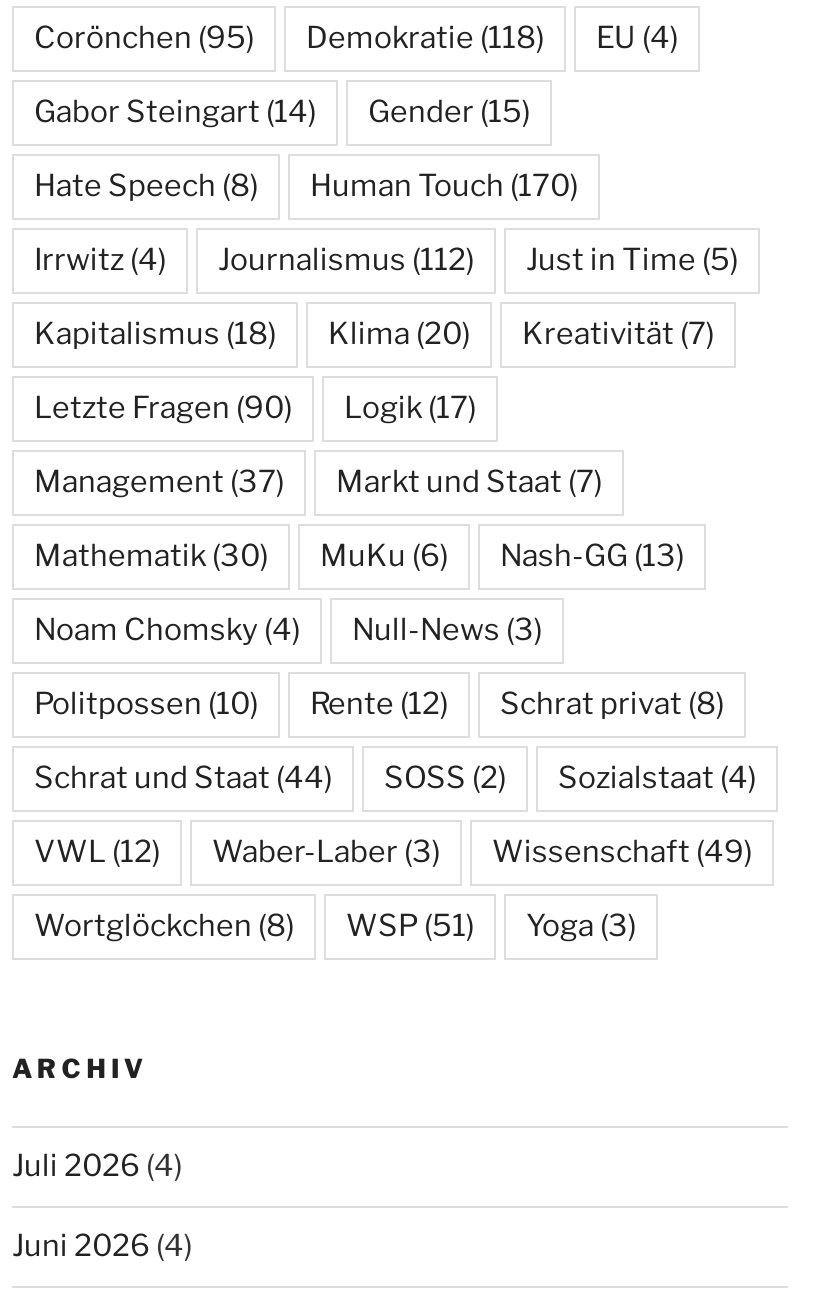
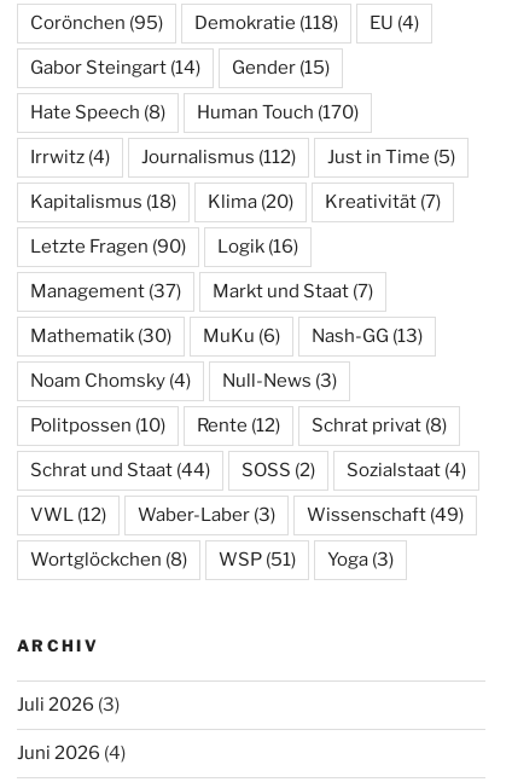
[34,390,476,426] Letzte Fragen (90) Logik (17) -> [30,236,298,258] Letzte Fragen (90) Logik (16)
[12,1148,182,1184] Juli 2026 (4) -> [17,694,120,716] Juli 2026 (3)

